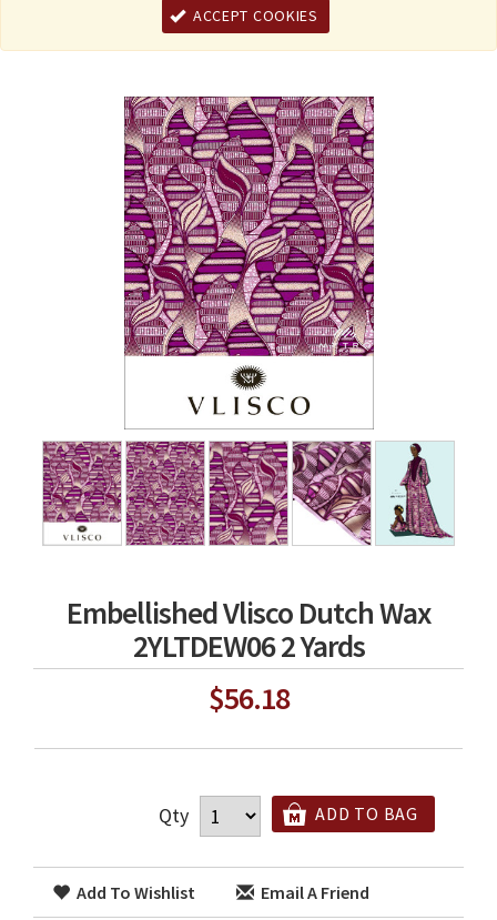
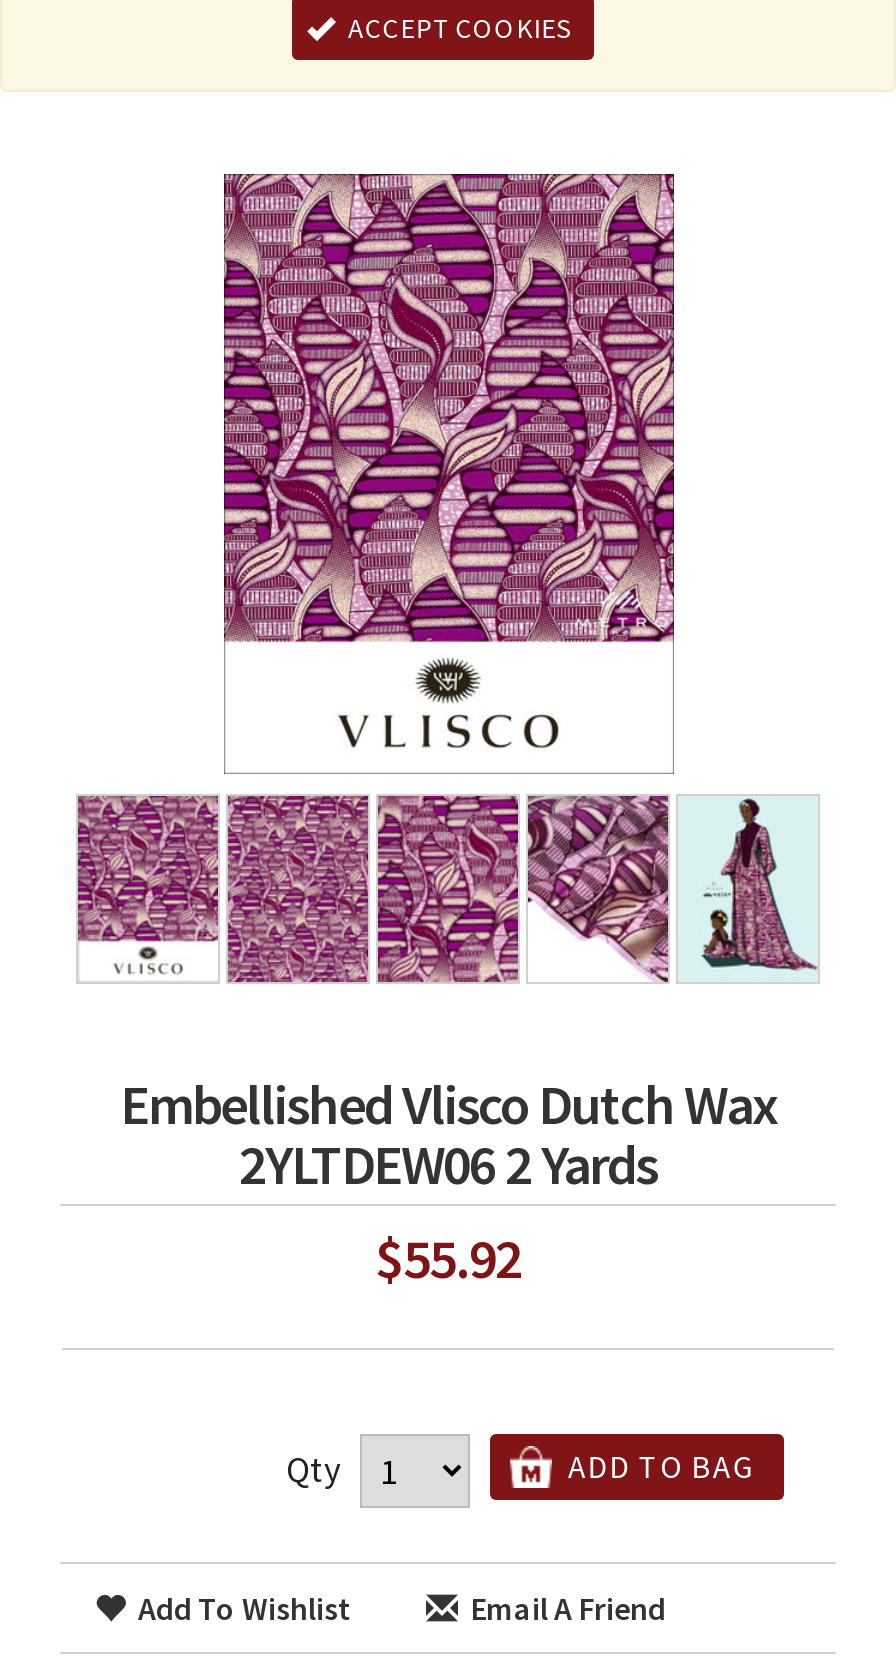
[208,678,289,718] $56.18 -> [375,1222,521,1294] $55.92

